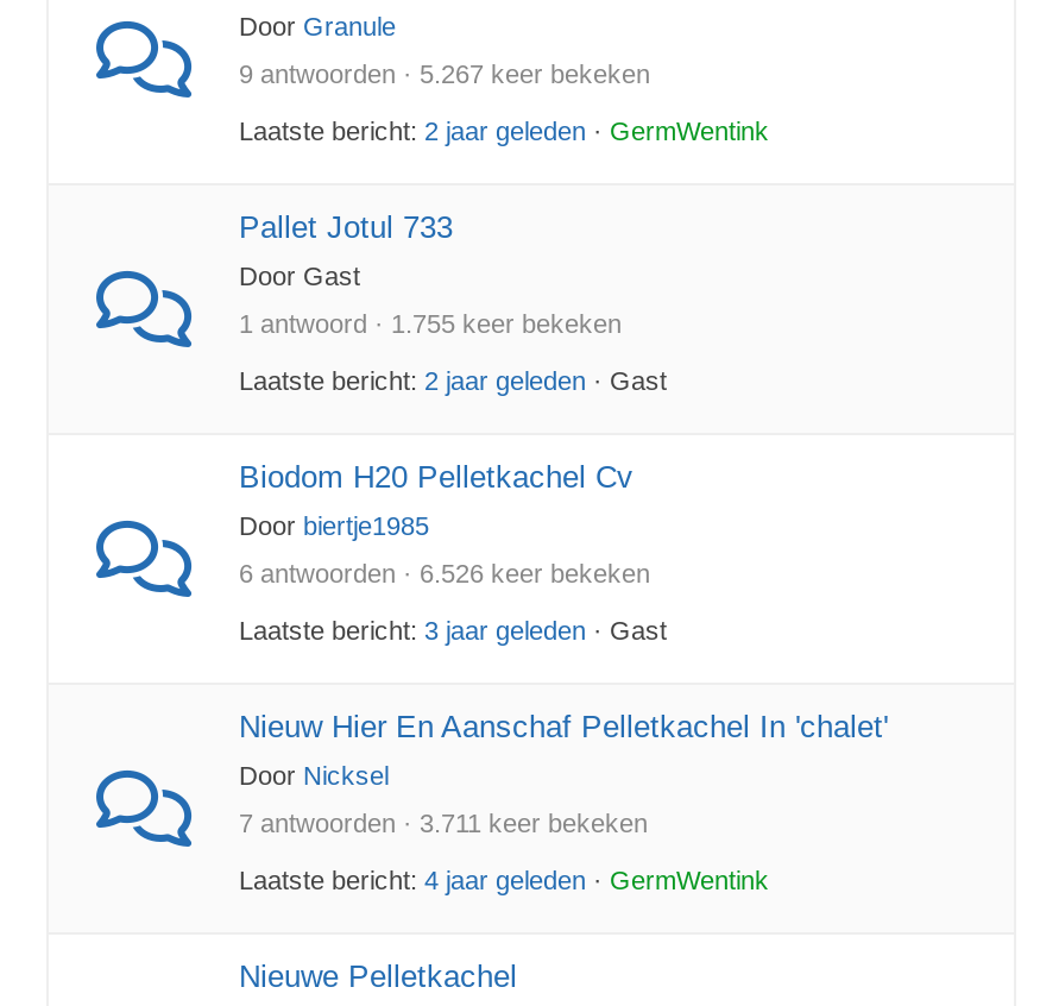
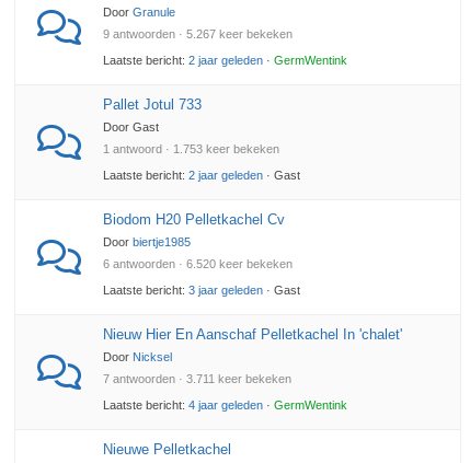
[239,309,622,338] 1 antwoord · 1.755 keer bekeken -> [103,142,279,155] 1 antwoord · 1.753 keer bekeken
[239,559,650,587] 6 antwoorden · 6.526 keer bekeken -> [103,257,293,270] 6 antwoorden · 6.520 keer bekeken

